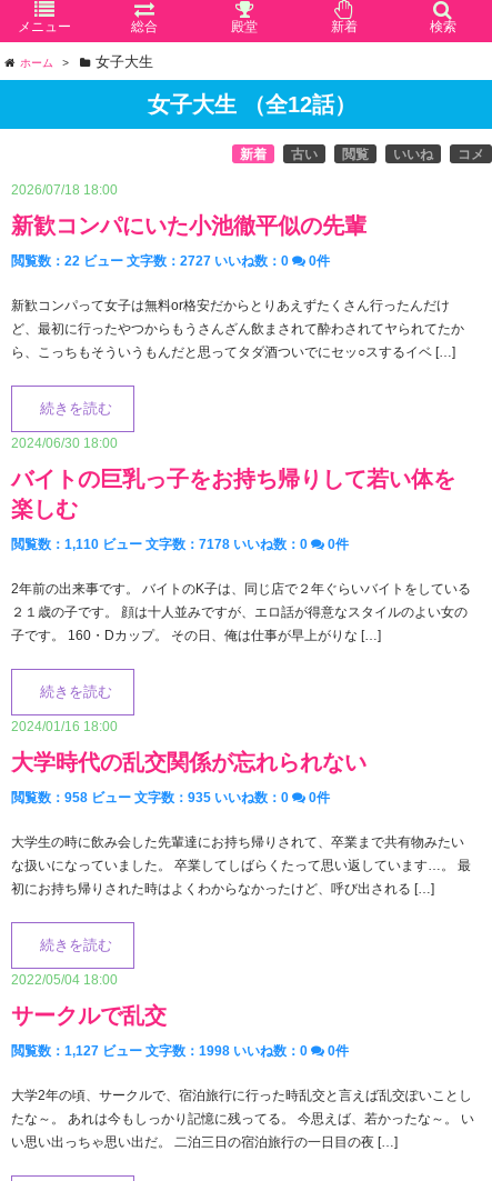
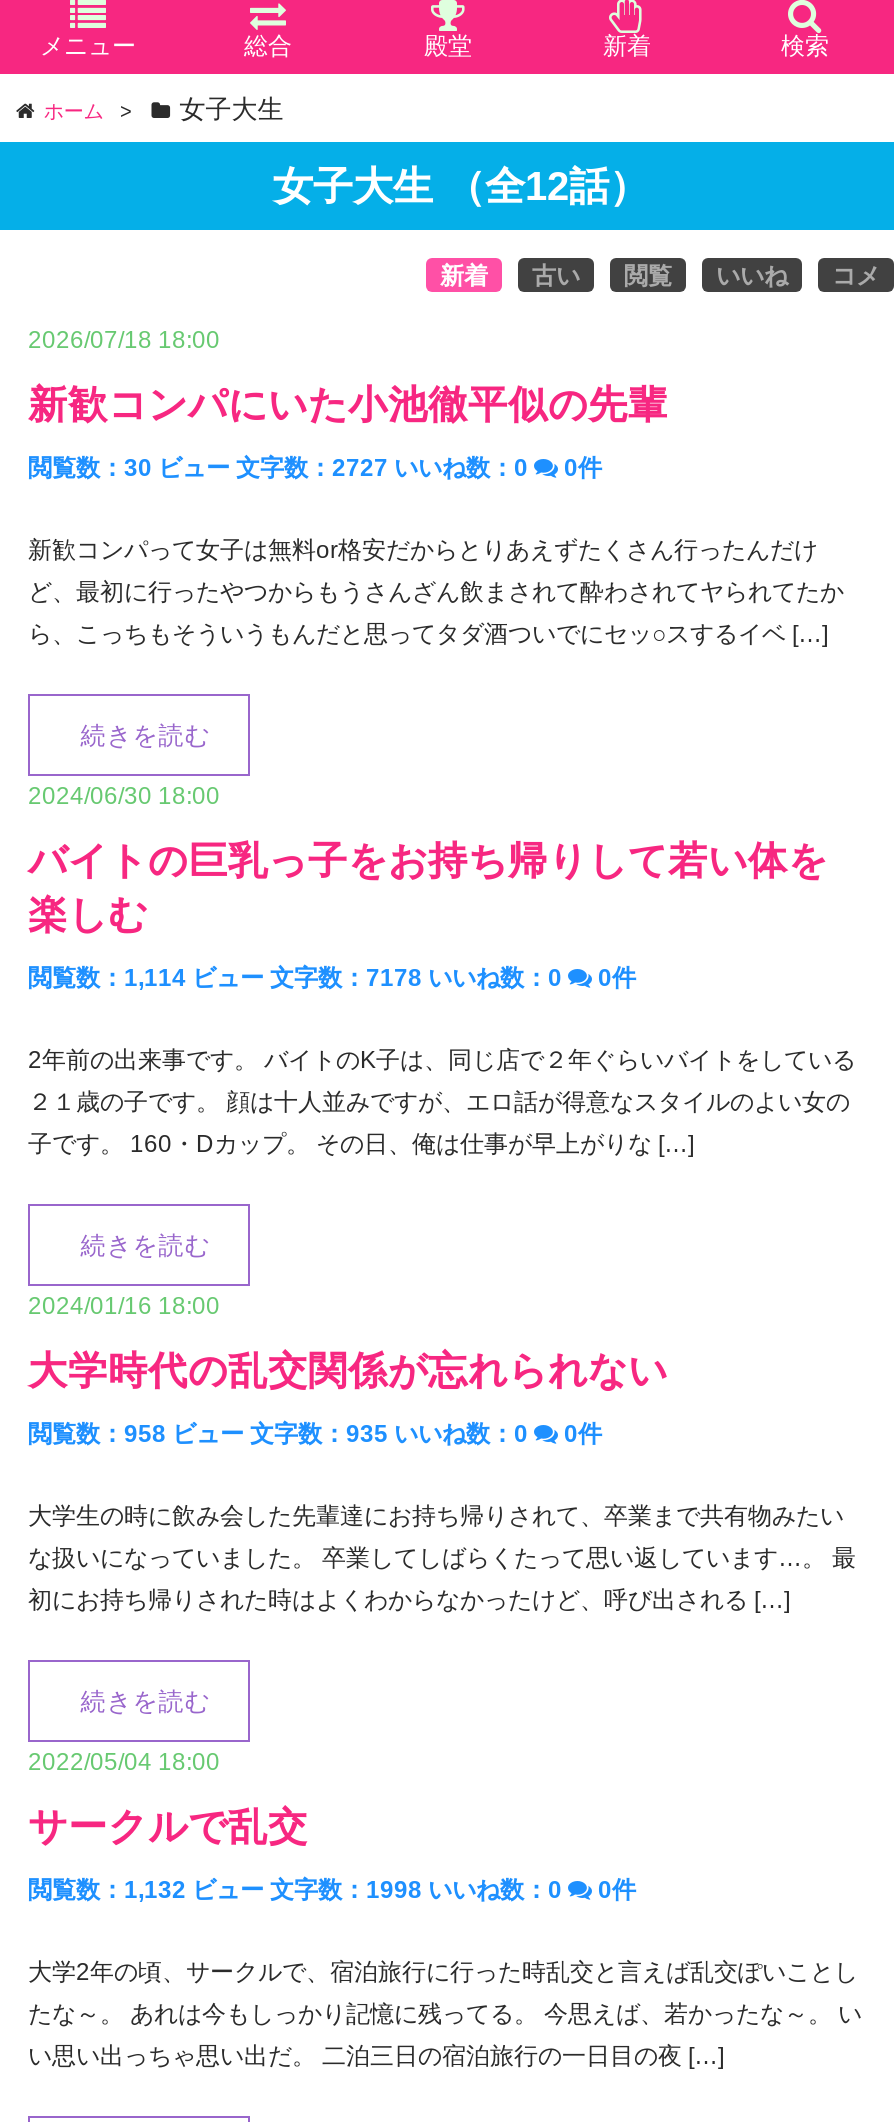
[11,253,289,268] 閲覧数：22 ビュー 文字数：2727 いいね数：0 -> [28,455,528,483] 閲覧数：30 ビュー 文字数：2727 いいね数：0
[11,536,308,552] 閲覧数：1,110 ビュー 文字数：7178 いいね数：0 -> [28,965,562,993] 閲覧数：1,114 ビュー 文字数：7178 いいね数：0
[11,1043,308,1058] 閲覧数：1,127 ビュー 文字数：1998 いいね数：0 -> [28,1877,562,1905] 閲覧数：1,132 ビュー 文字数：1998 いいね数：0

